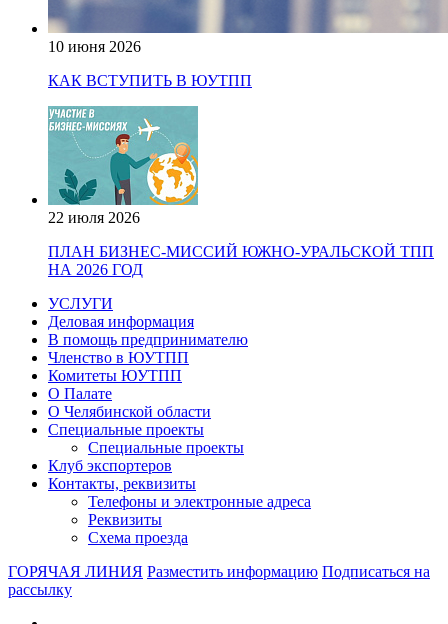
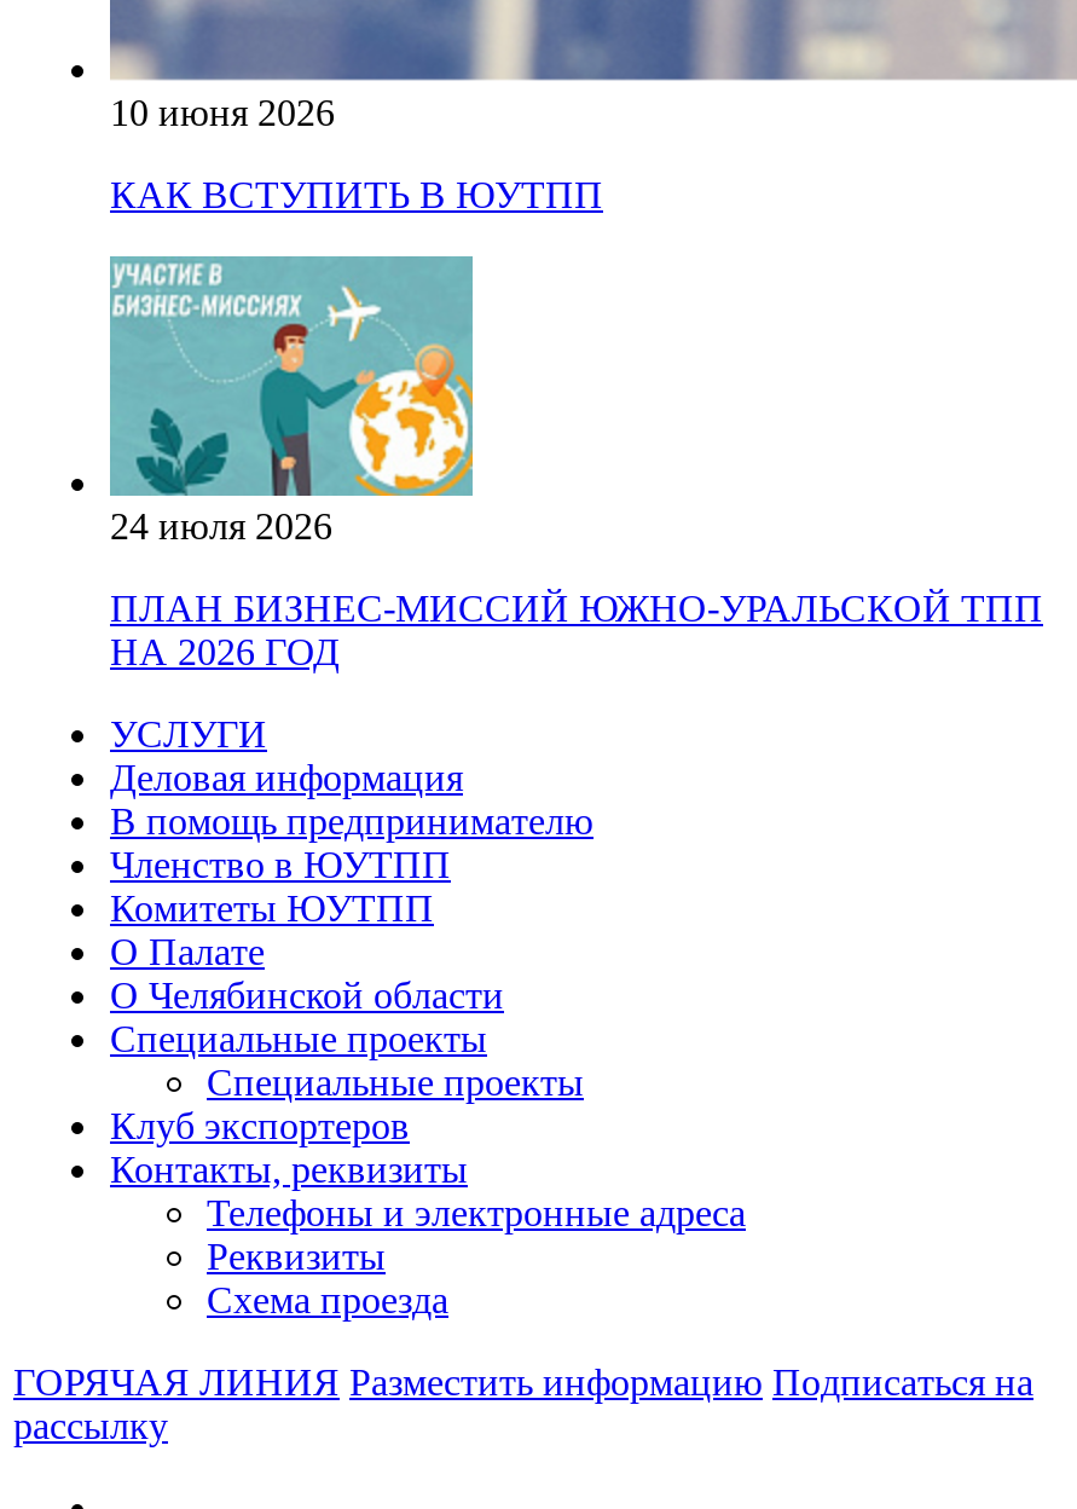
[48,209,140,226] 22 июля 2026 -> [110,505,332,547] 24 июля 2026

